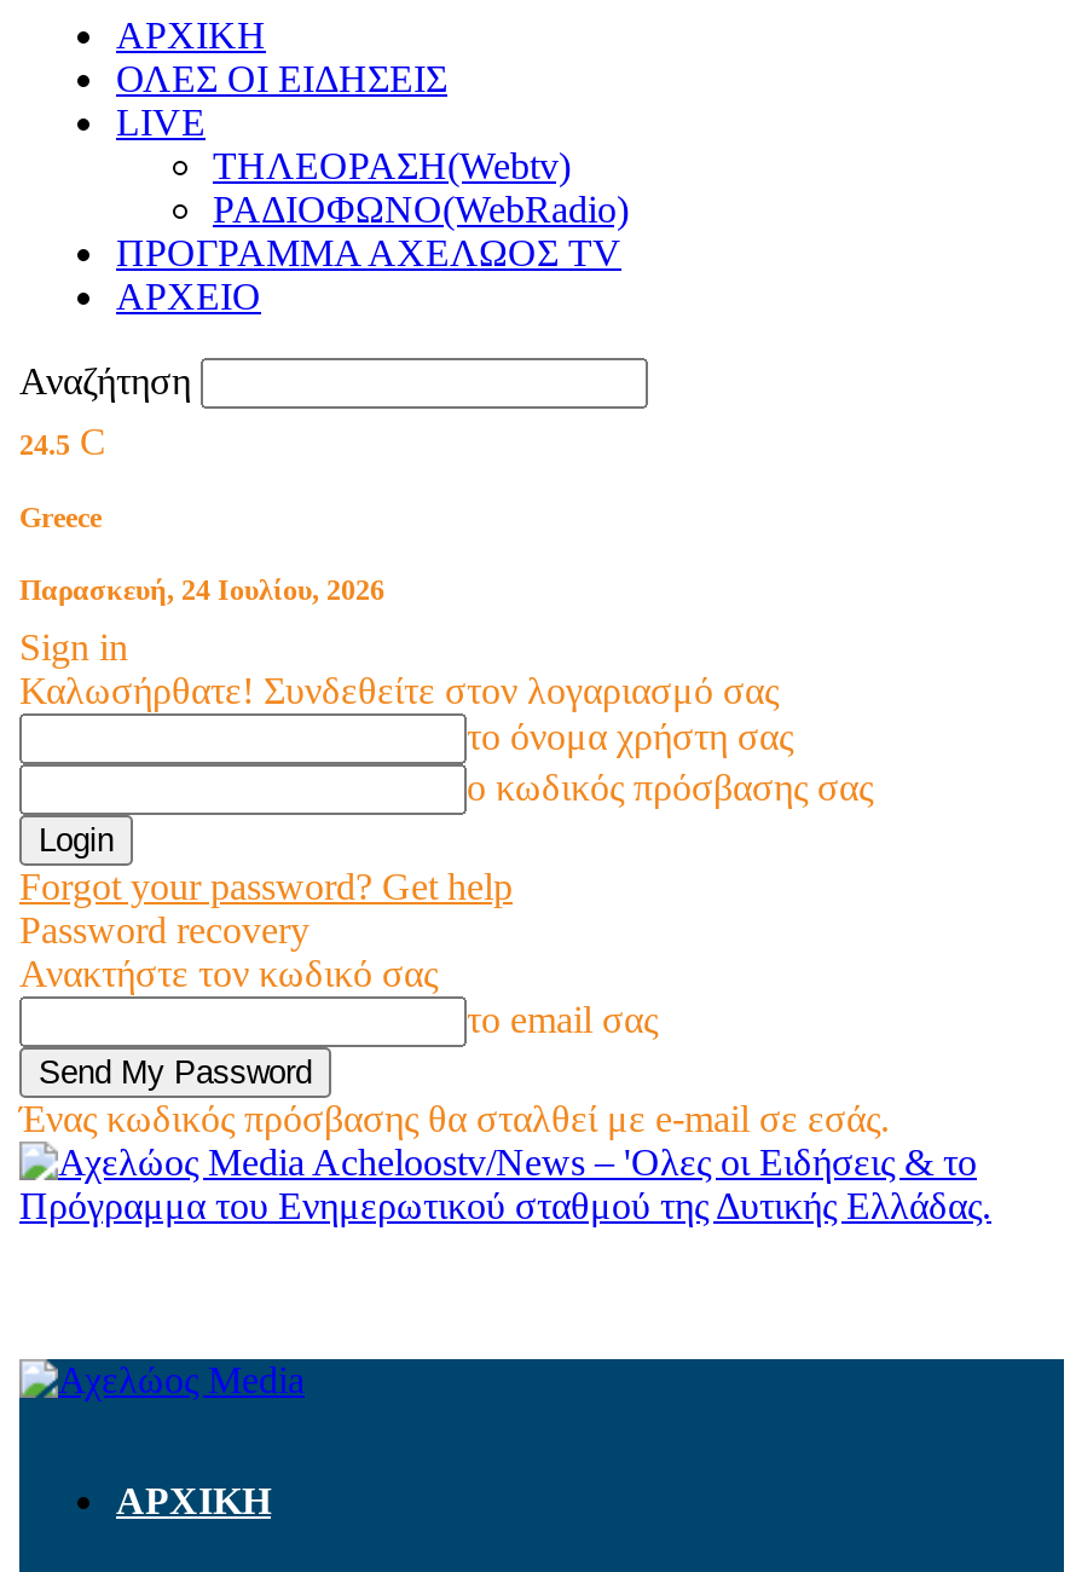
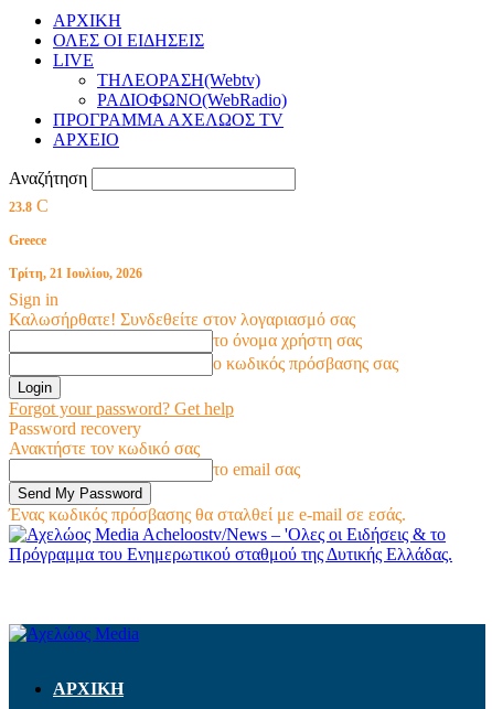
[19,421,106,462] 24.5 C -> [9,196,49,215] 23.8 C
[19,573,384,607] Παρασκευή, 24 Ιουλίου, 2026 -> [9,266,142,281] Τρίτη, 21 Ιουλίου, 2026

